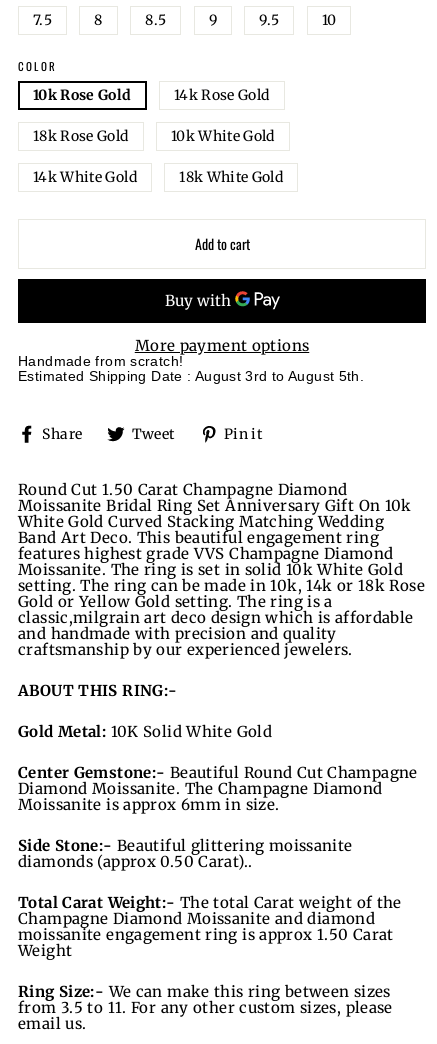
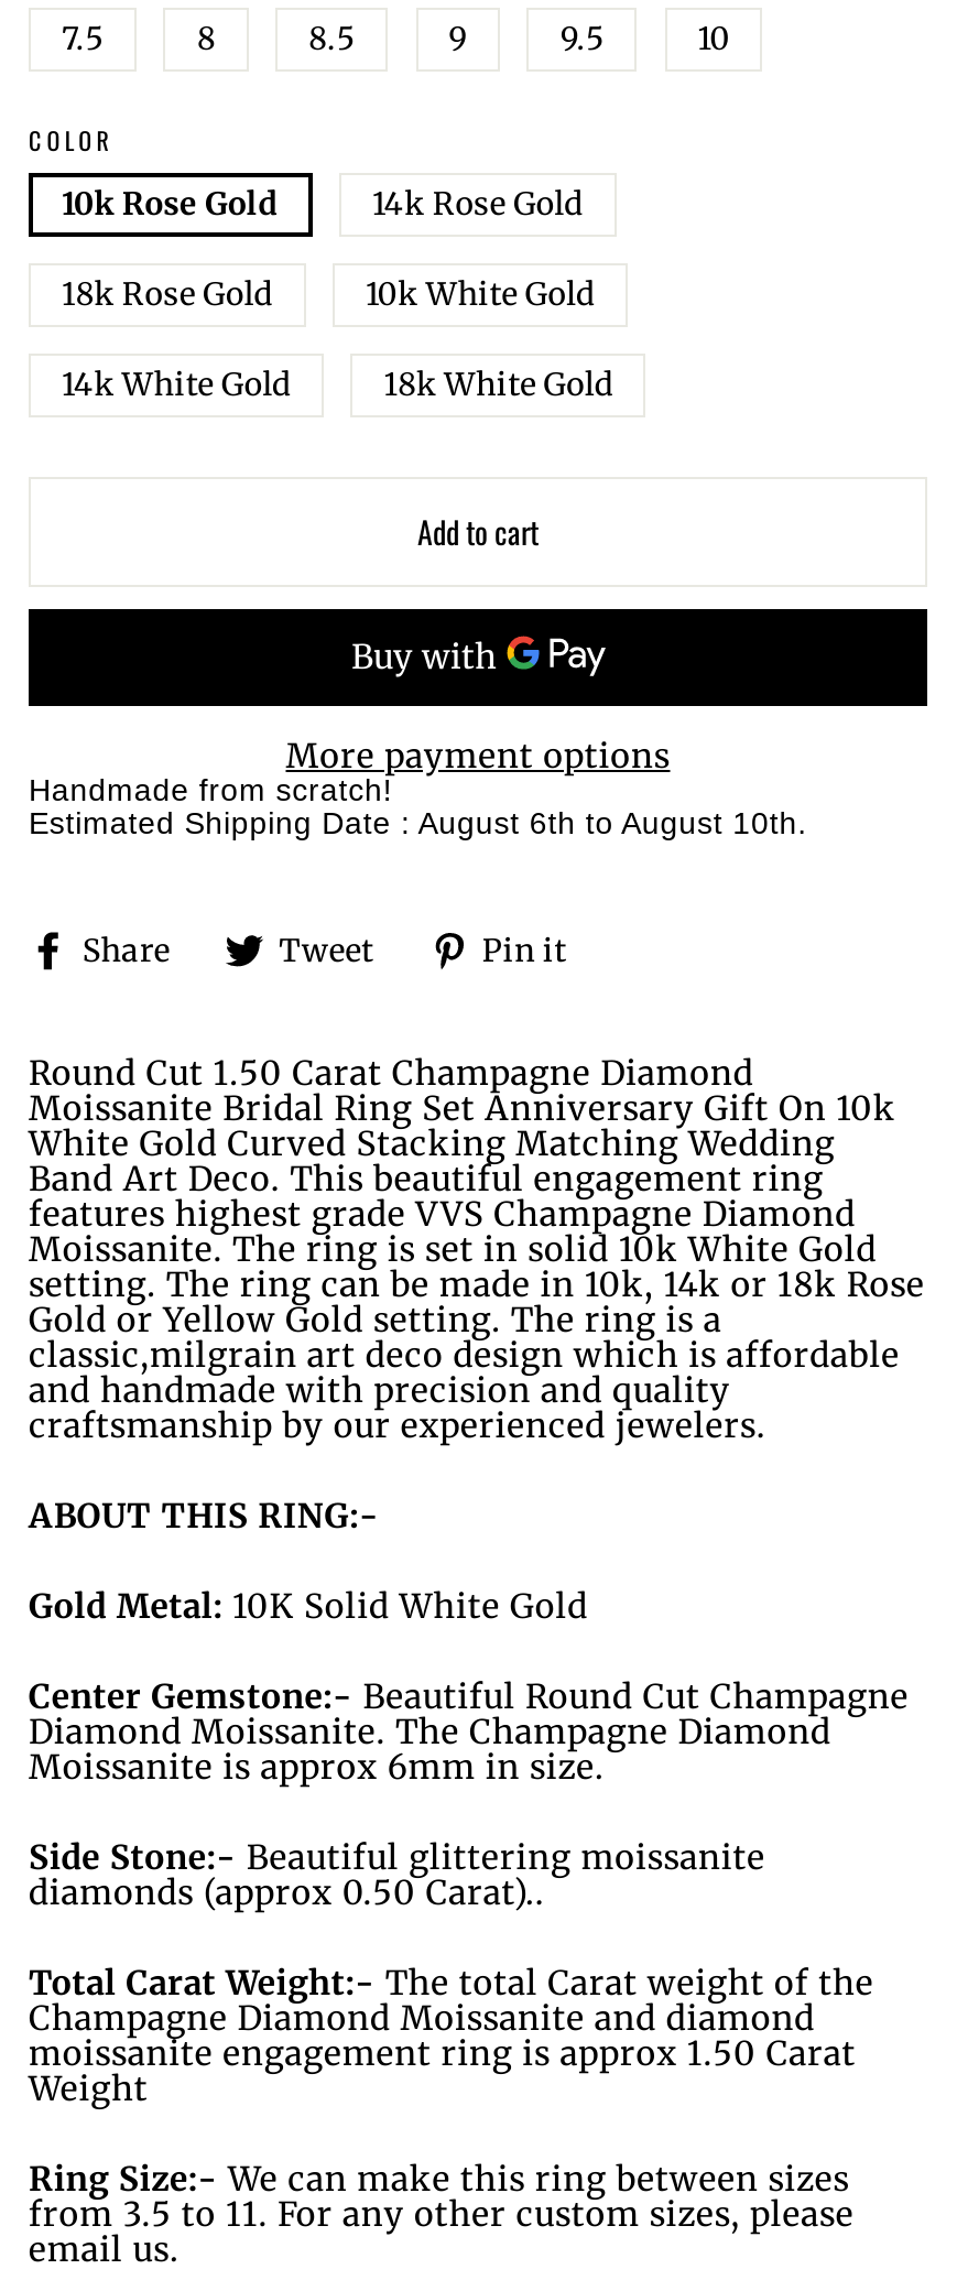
[18,367,364,383] Estimated Shipping Date : August 3rd to August 5th. -> [29,804,807,839] Estimated Shipping Date : August 6th to August 10th.

